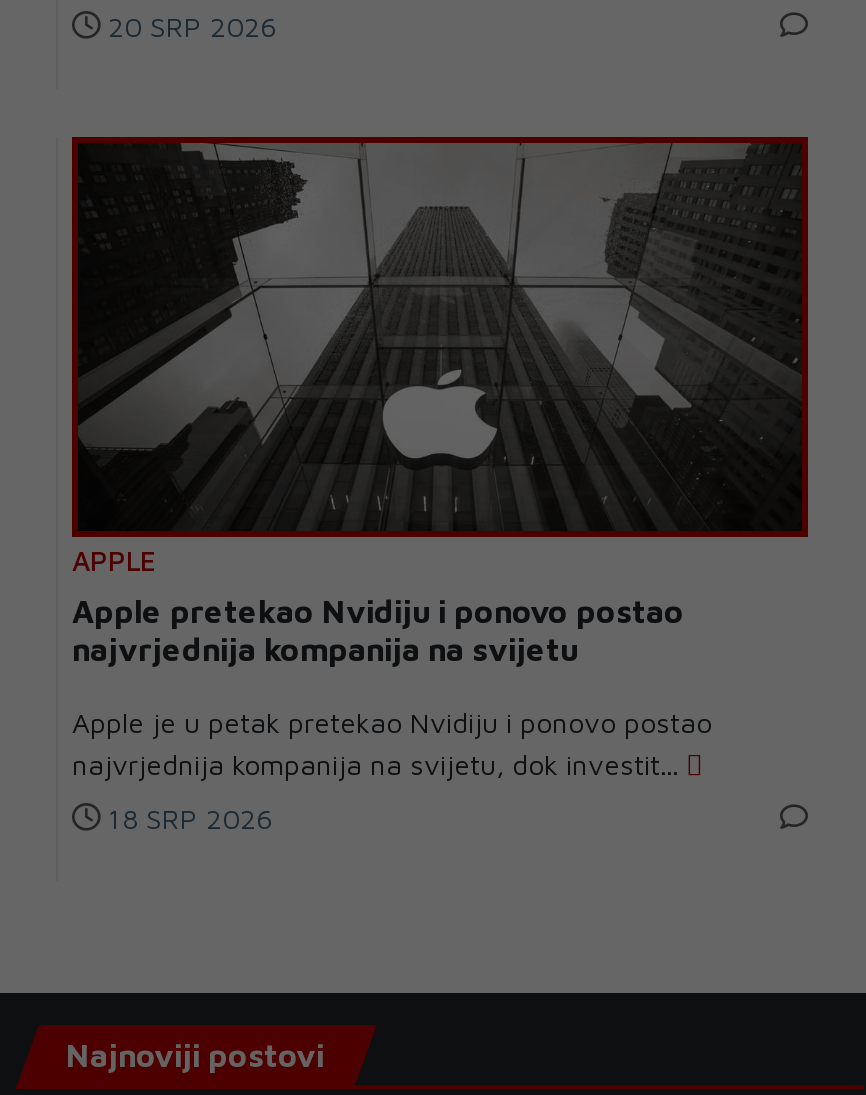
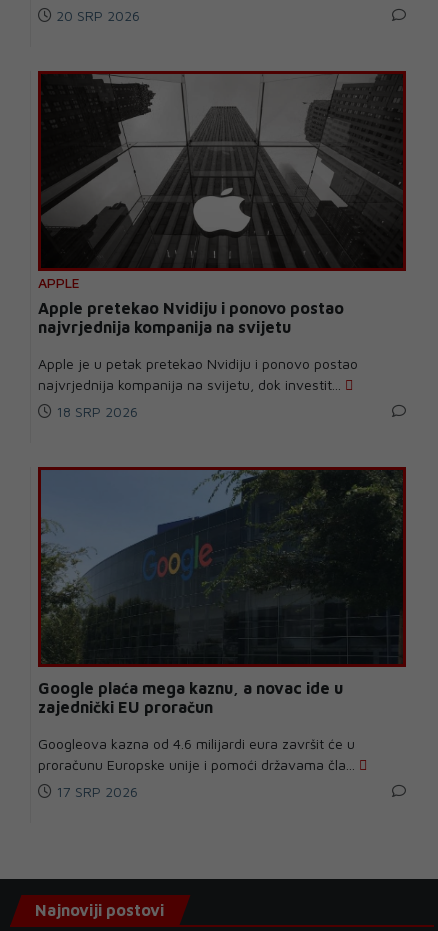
none -> [37,466,407,800] [image] | Google plaća mega kaznu, a novac ide u | zajednički EU proračun | Googleova kazna od 4.6 milijardi eura završit će u | proračunu Europske unije i pomoći državama čla... | 17 SRP 2026

